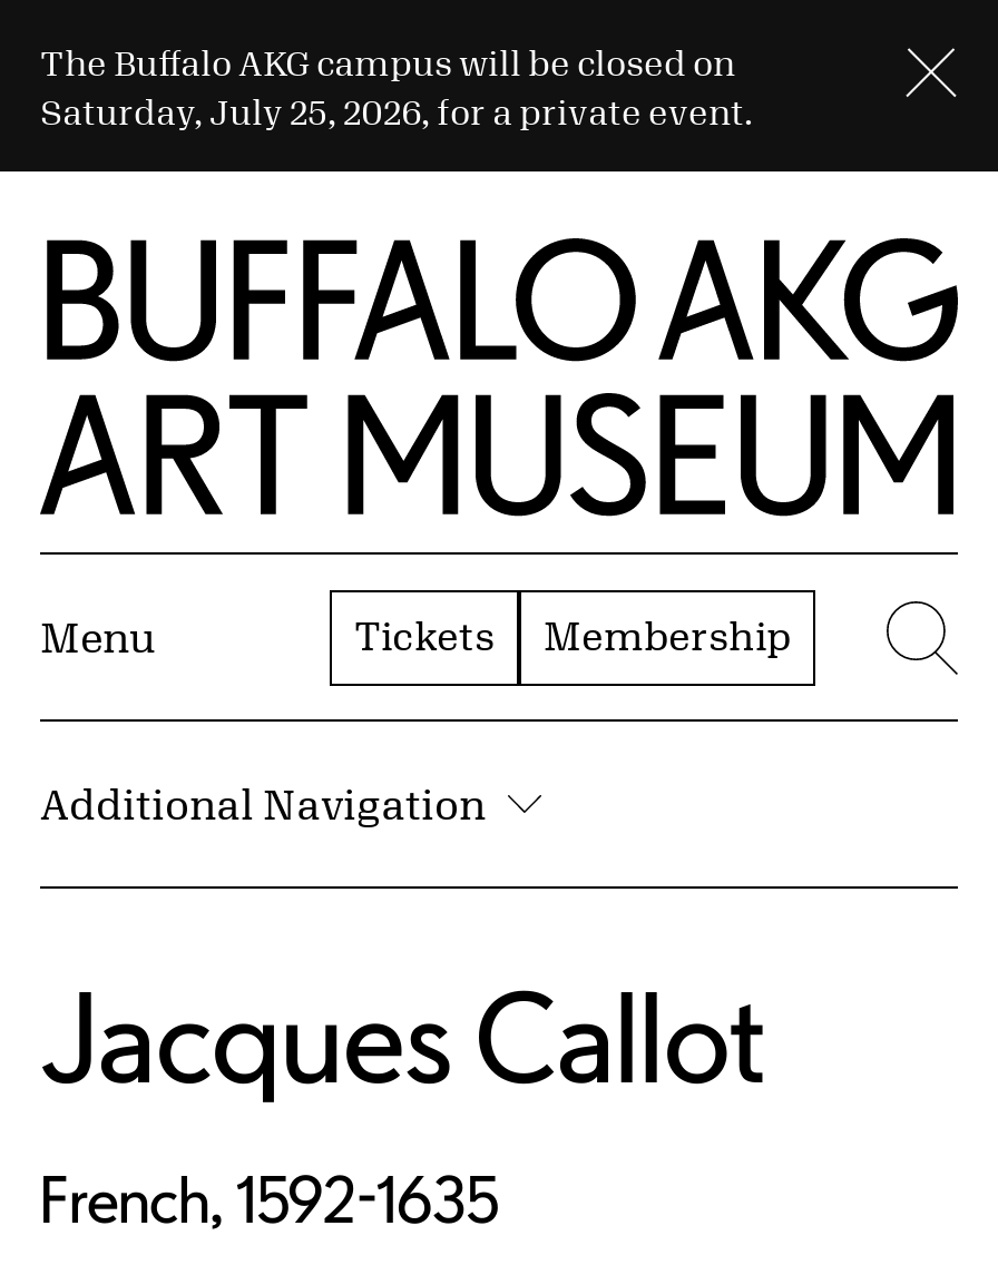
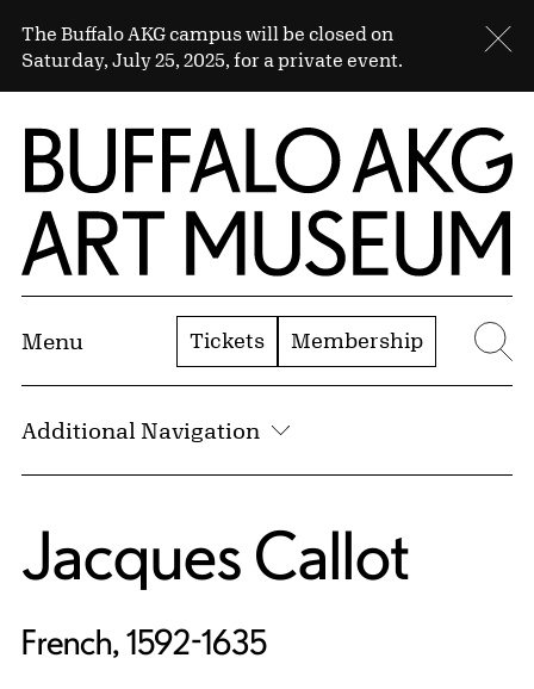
[40,91,753,131] Saturday, July 25, 2026, for a private event. -> [21,49,403,70] Saturday, July 25, 2025, for a private event.

